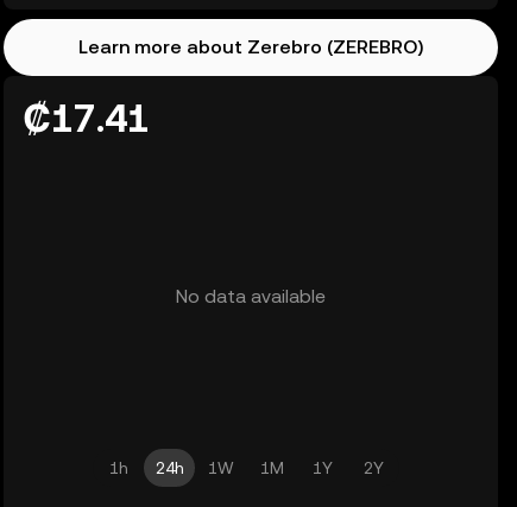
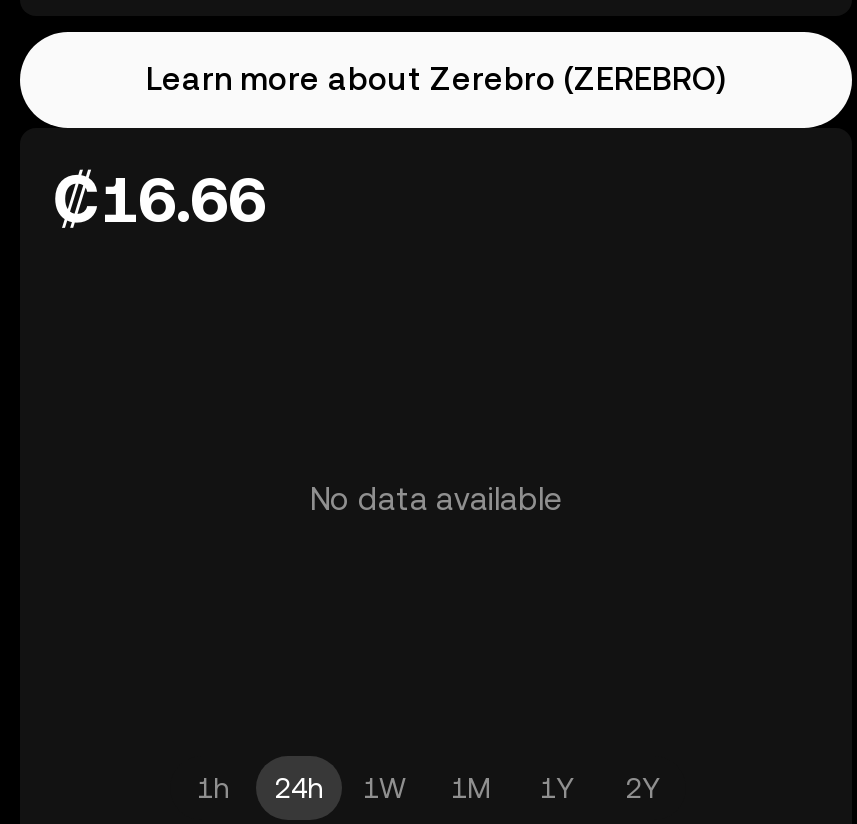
[23,96,150,140] ₡17.41 -> [52,162,266,236] ₡16.66

